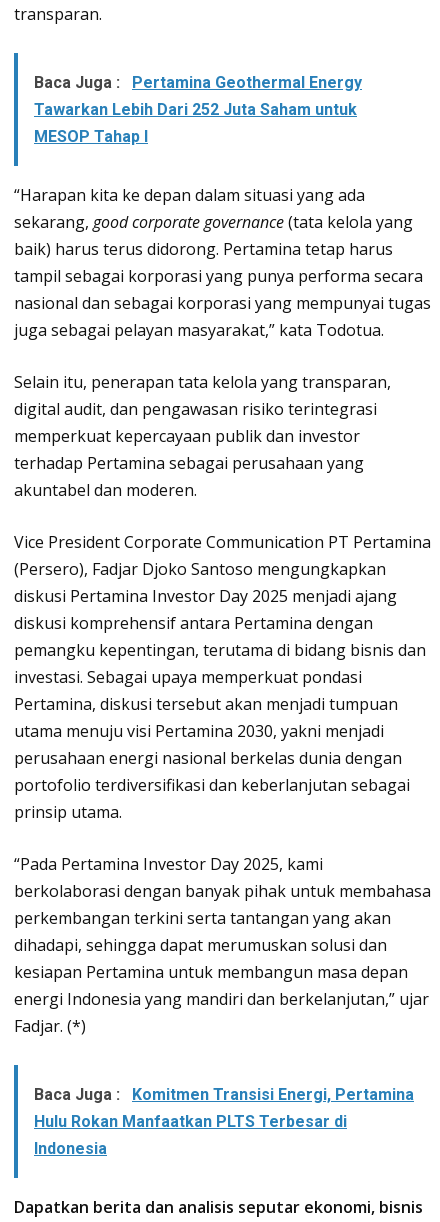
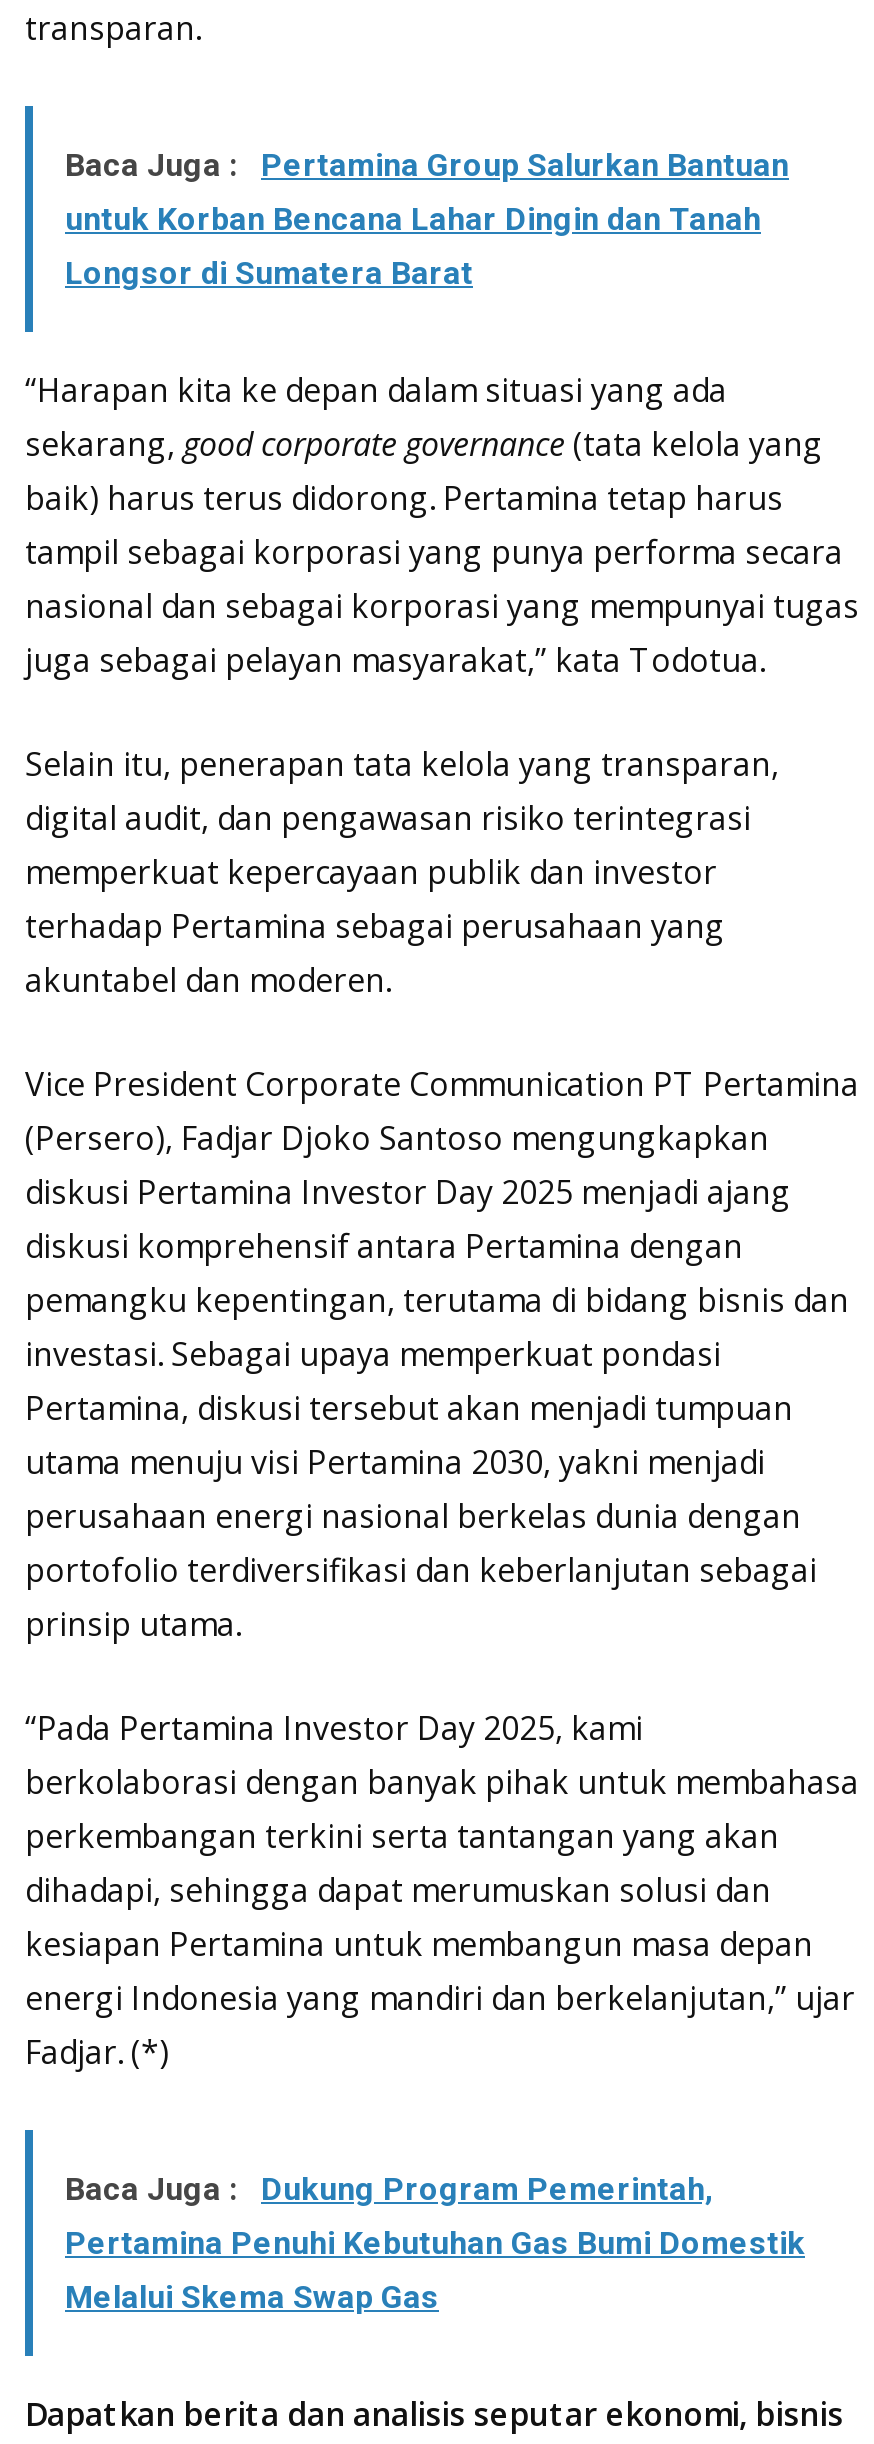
[34,73,362,146] Baca Juga : Pertamina Geothermal Energy | Tawarkan Lebih Dari 252 Juta Saham untuk | MESOP Tahap I -> [65,146,789,292] Baca Juga : Pertamina Group Salurkan Bantuan | untuk Korban Bencana Lahar Dingin dan Tanah | Longsor di Sumatera Barat
[34,1085,414,1158] Baca Juga : Komitmen Transisi Energi, Pertamina | Hulu Rokan Manfaatkan PLTS Terbesar di | Indonesia -> [65,2170,805,2316] Baca Juga : Dukung Program Pemerintah, | Pertamina Penuhi Kebutuhan Gas Bumi Domestik | Melalui Skema Swap Gas

